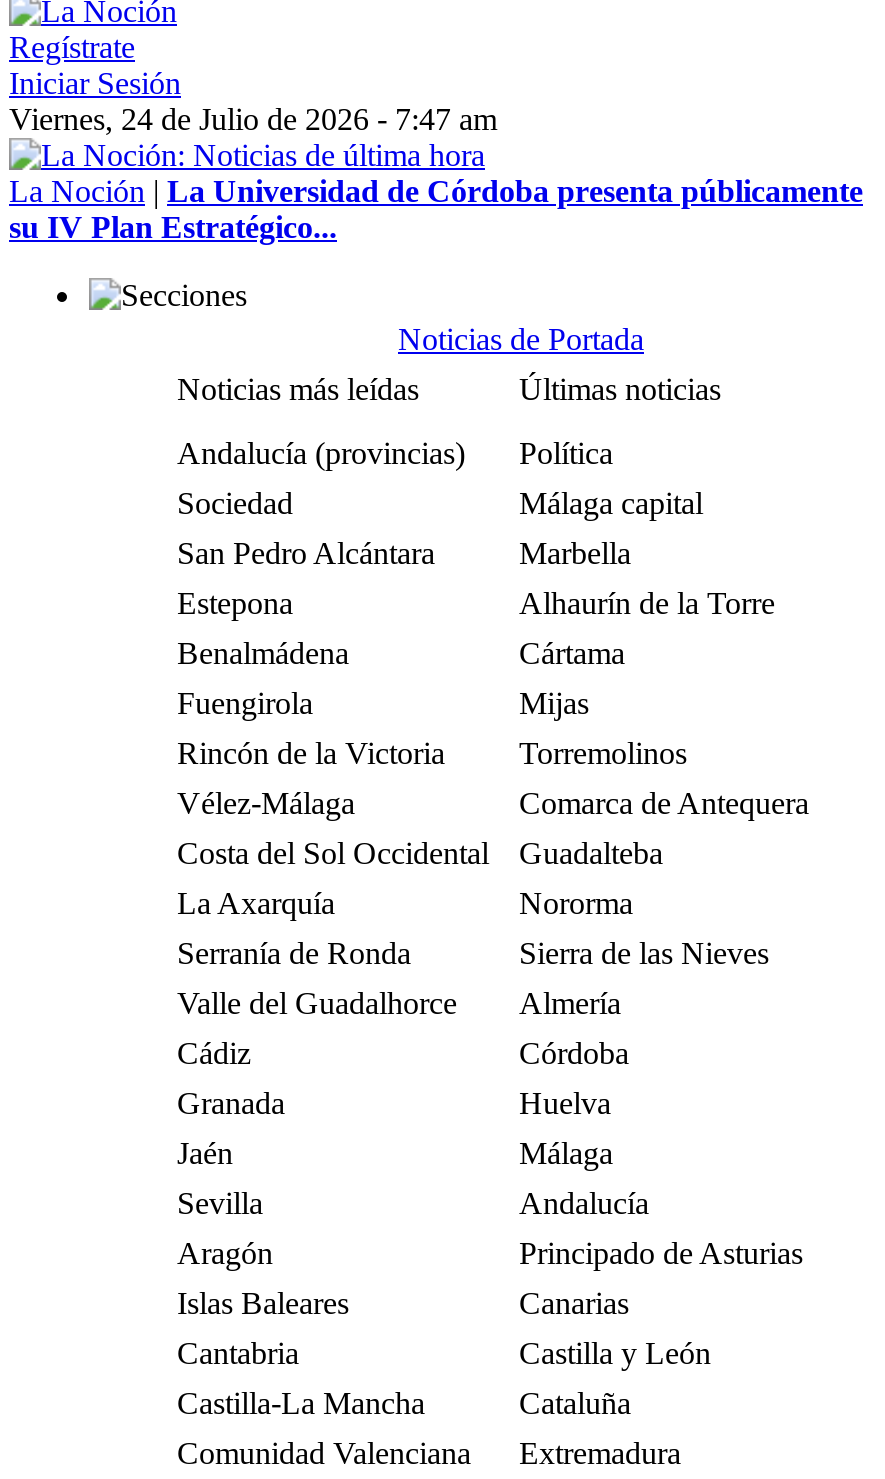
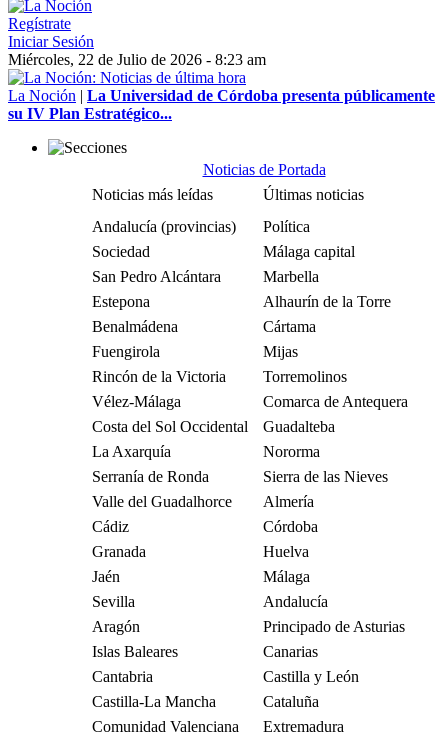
[9,102,497,136] Viernes, 24 de Julio de 2026 - 7:47 am -> [8,51,266,68] Miércoles, 22 de Julio de 2026 - 8:23 am

